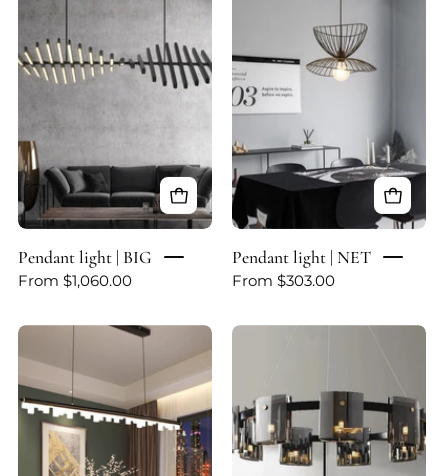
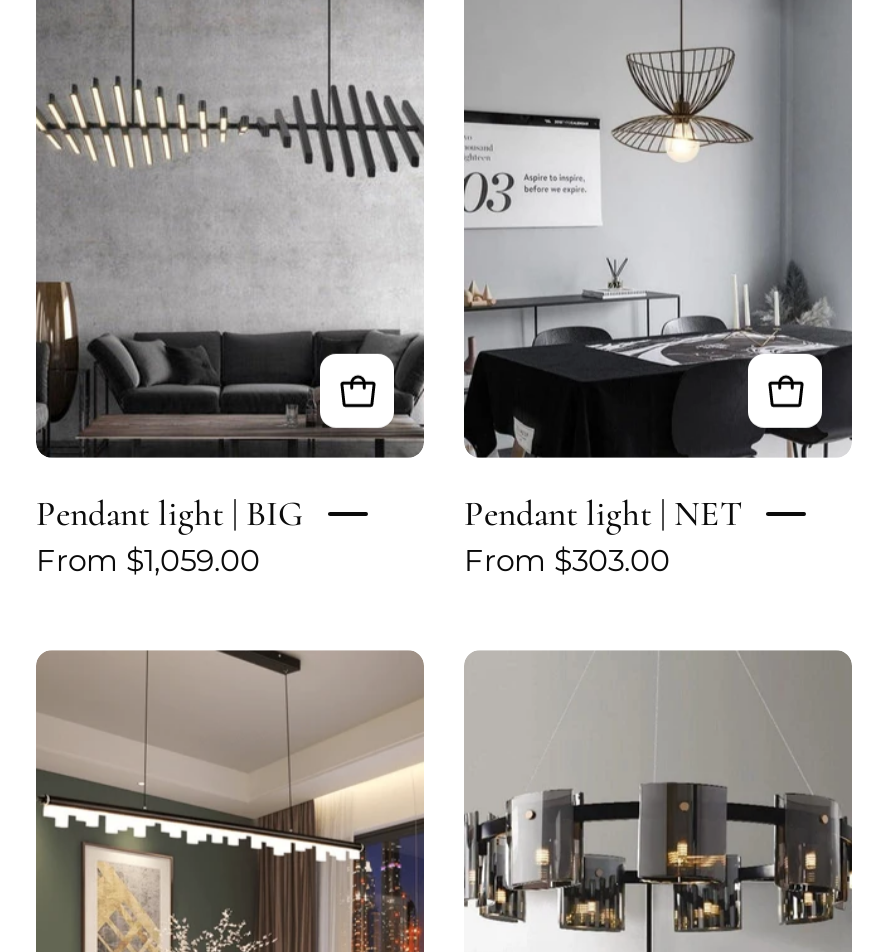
[18,271,132,290] From $1,060.00 -> [36,541,260,579] From $1,059.00

